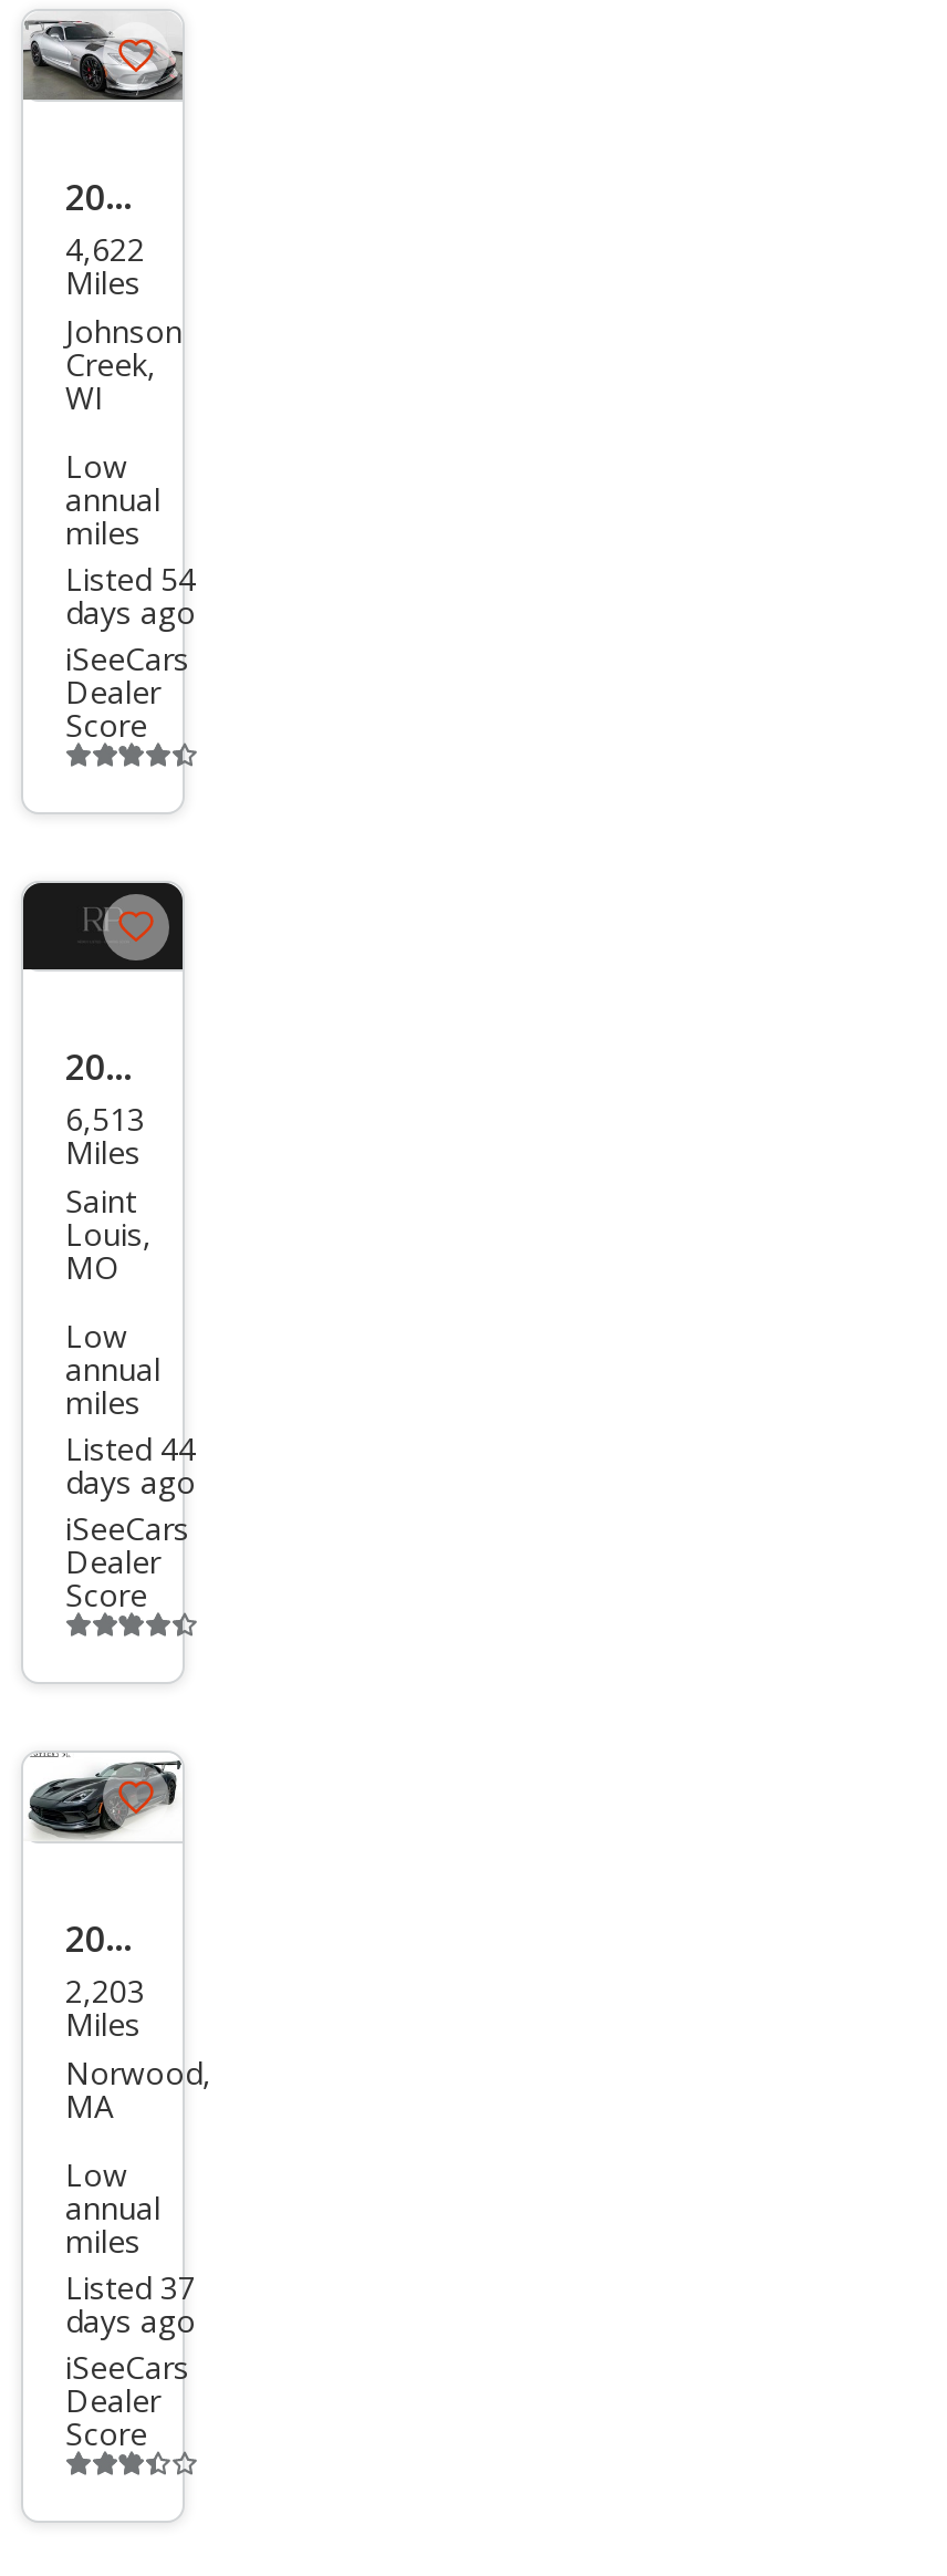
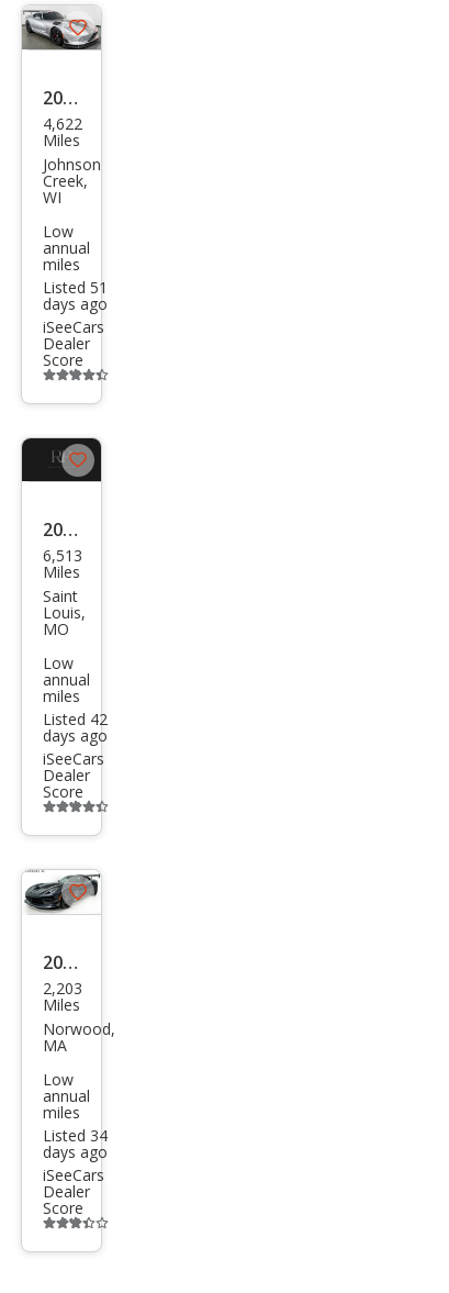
[65,557,196,599] Listed 54 -> [43,276,108,297] Listed 51
[65,1428,196,1470] Listed 44 -> [43,709,108,730] Listed 42
[65,2266,196,2308] Listed 37 -> [43,1125,108,1145] Listed 34

